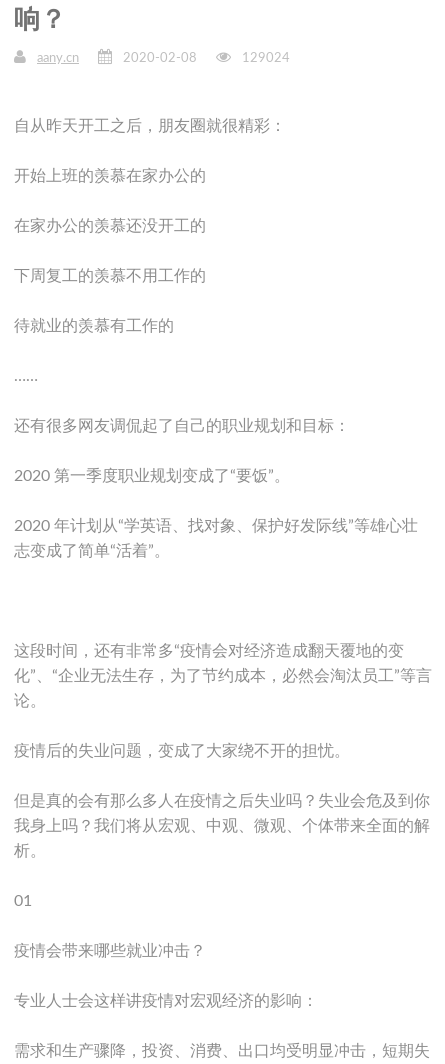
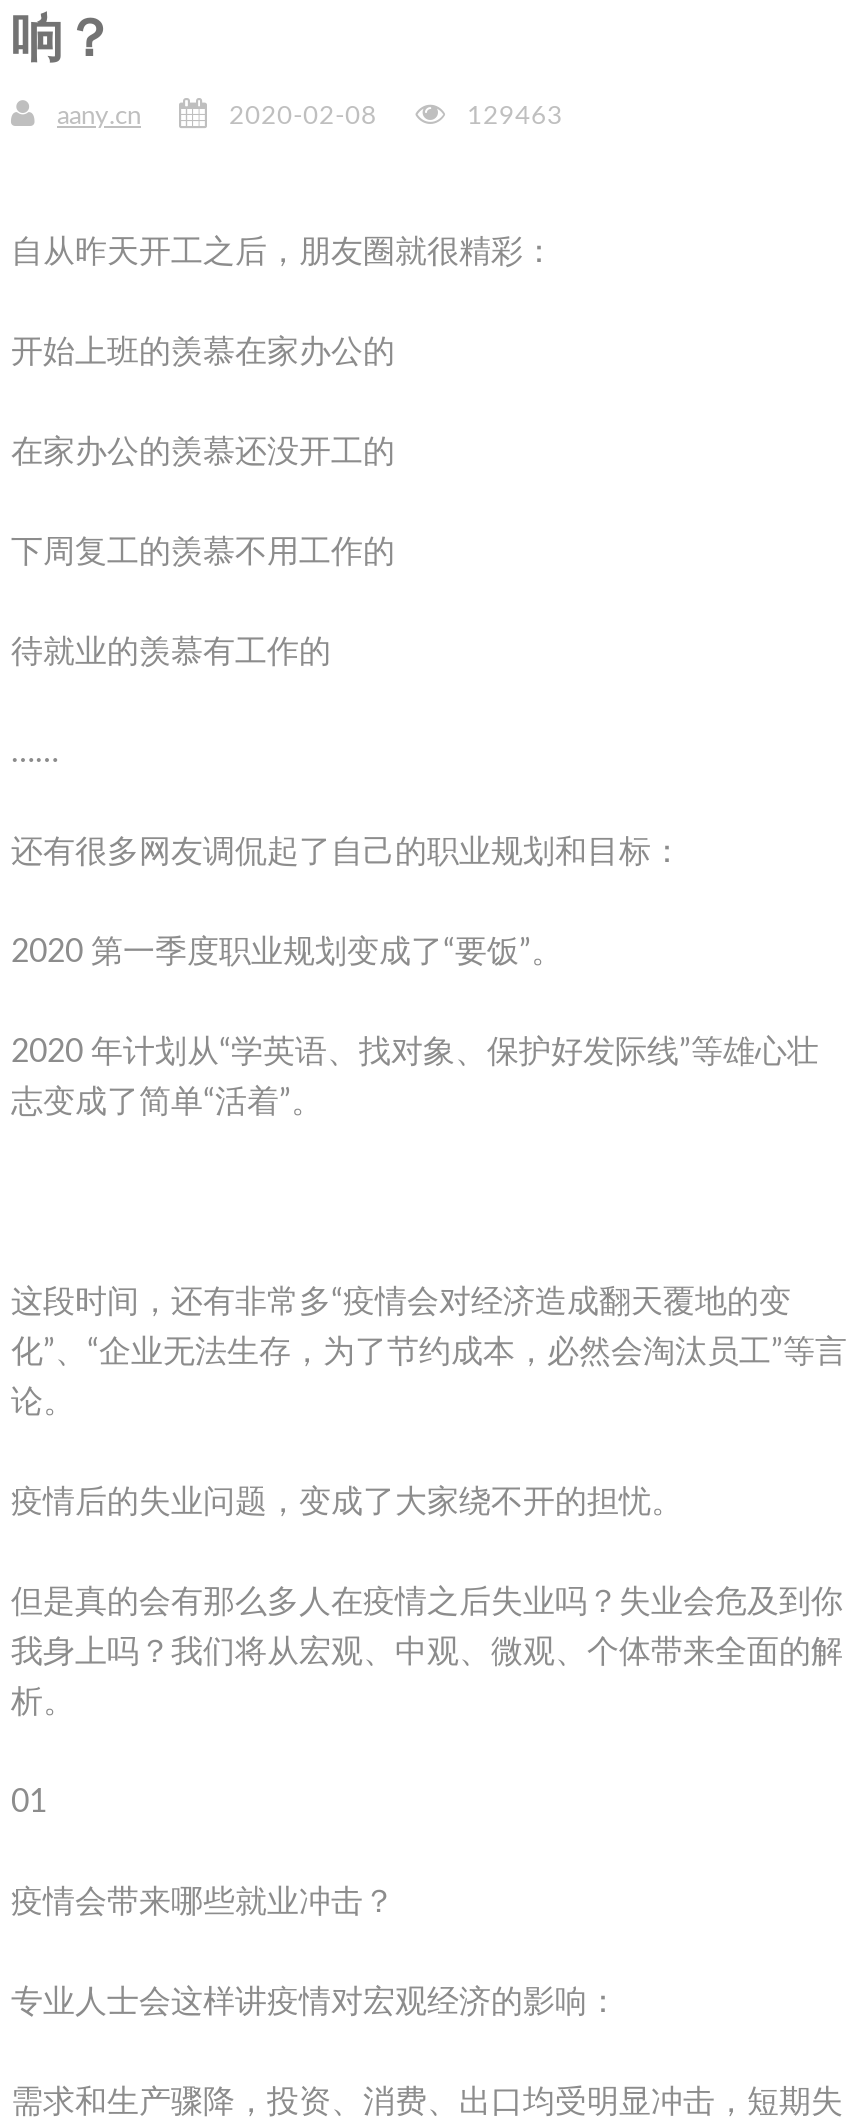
[239,51,290,64] 129024 -> [461,103,563,129] 129463

